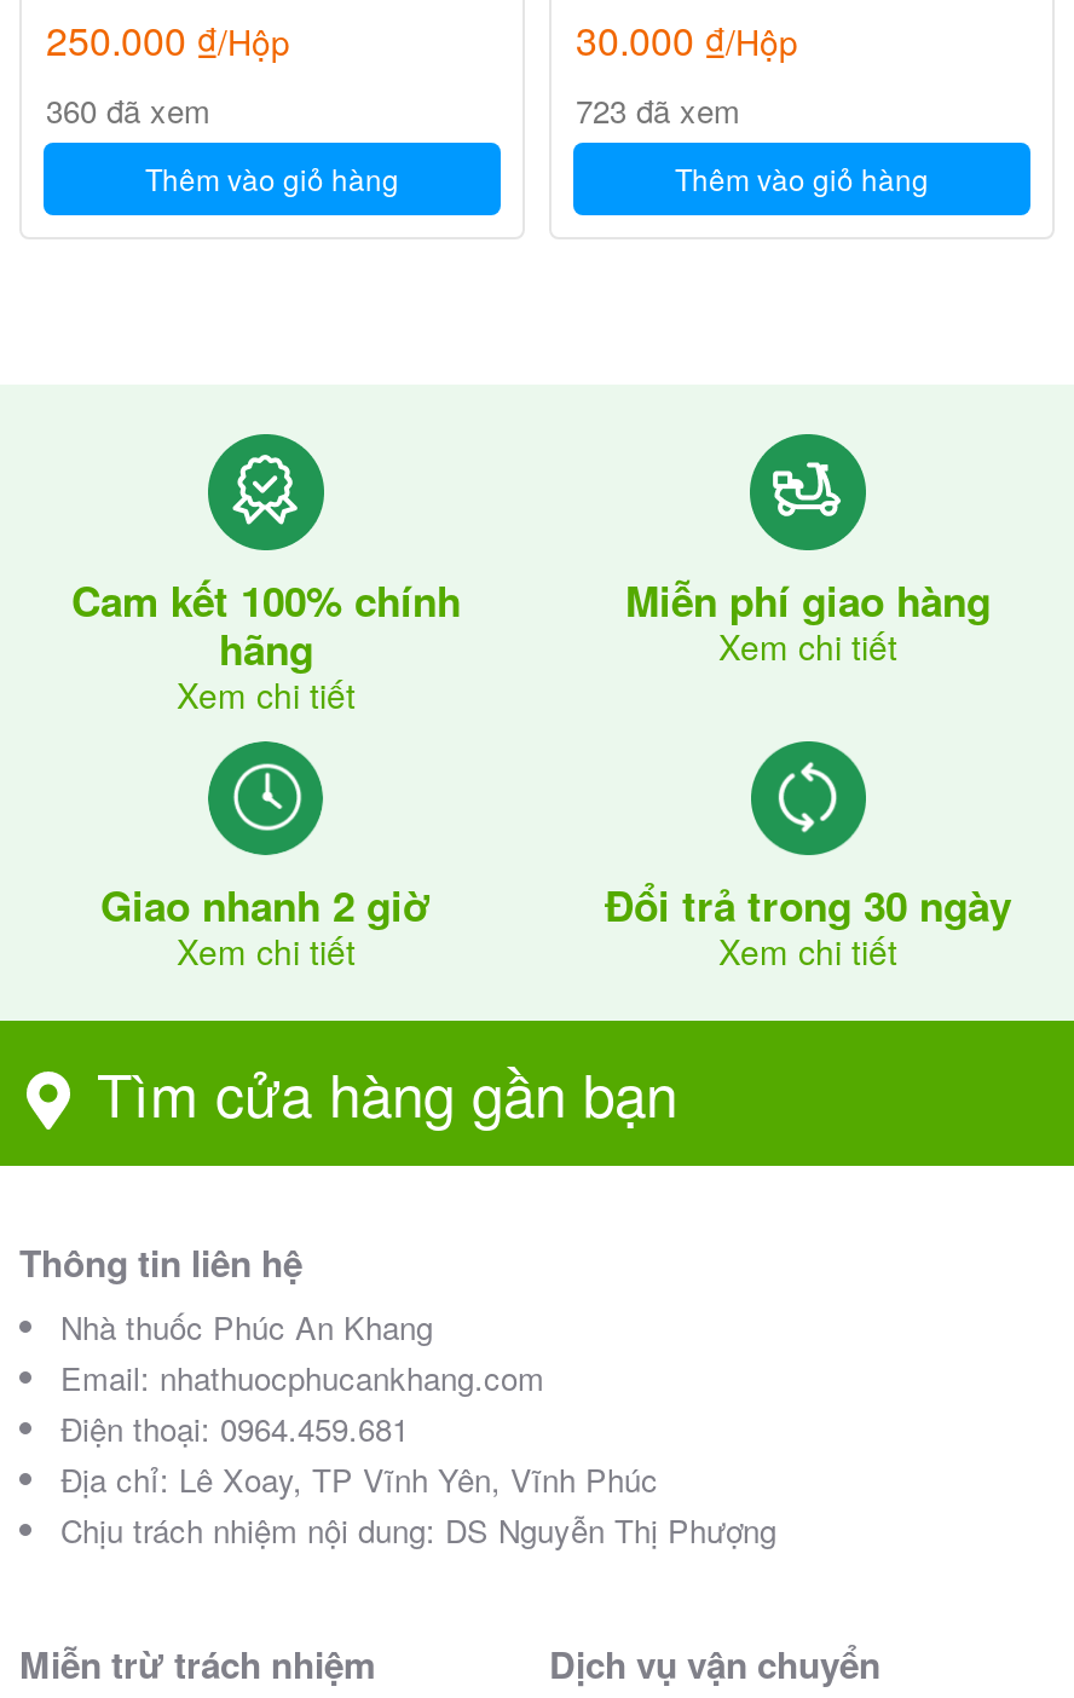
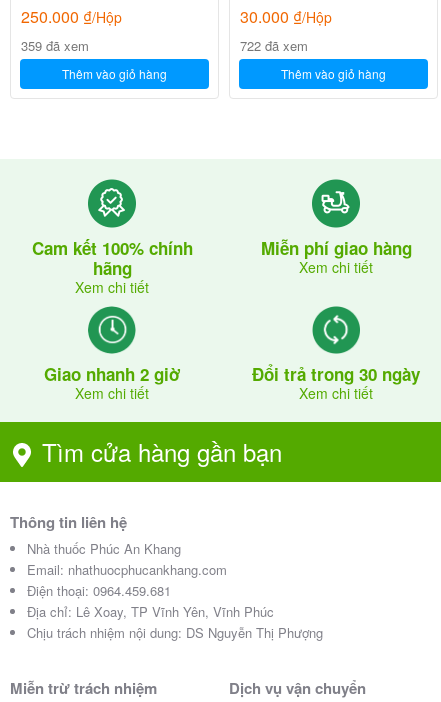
[46,87,210,133] 360 đã xem -> [21,36,89,55] 359 đã xem
[576,87,740,133] 723 đã xem -> [240,36,308,55] 722 đã xem

